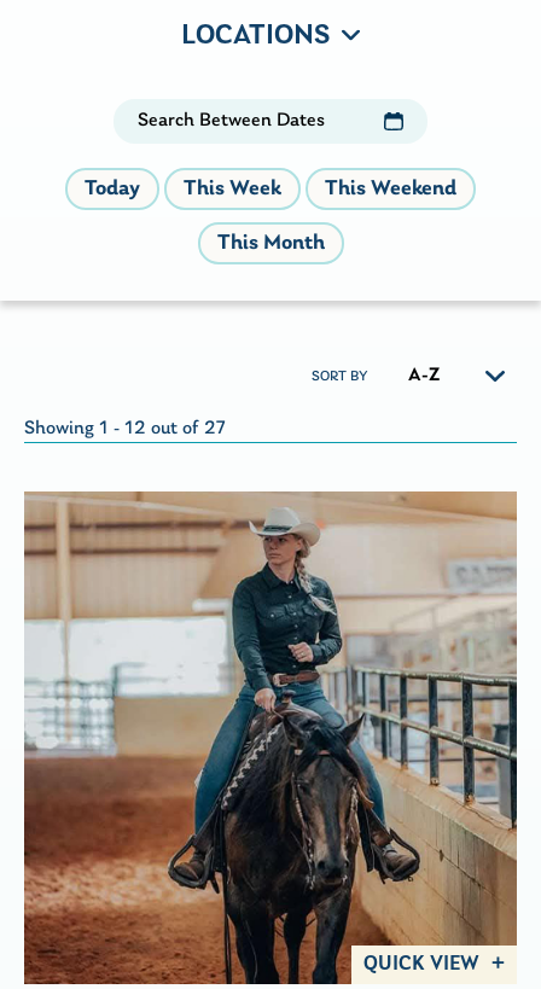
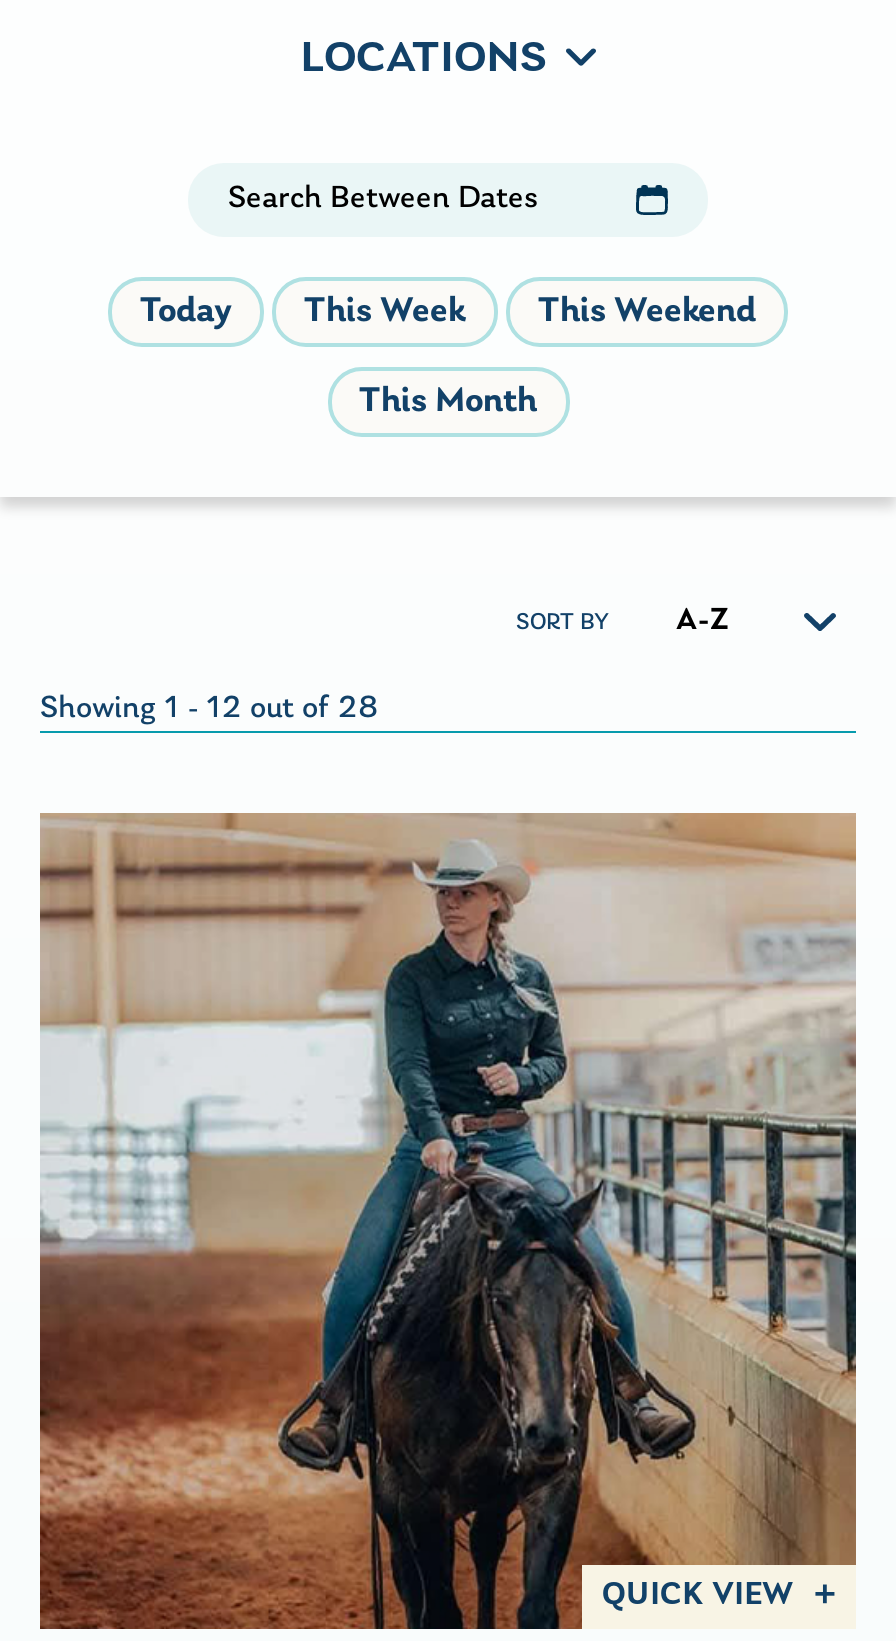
[24,419,226,438] Showing 1 - 12 out of 27 -> [40,693,378,725] Showing 1 - 12 out of 28

